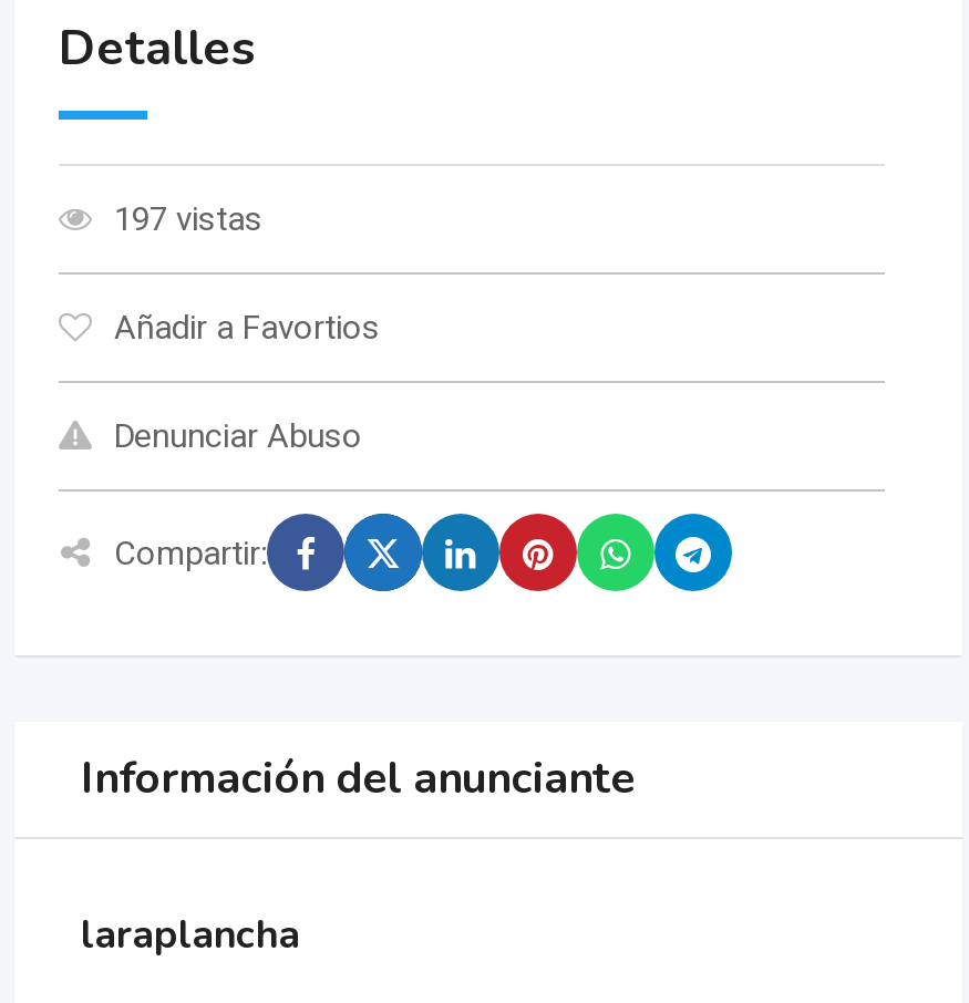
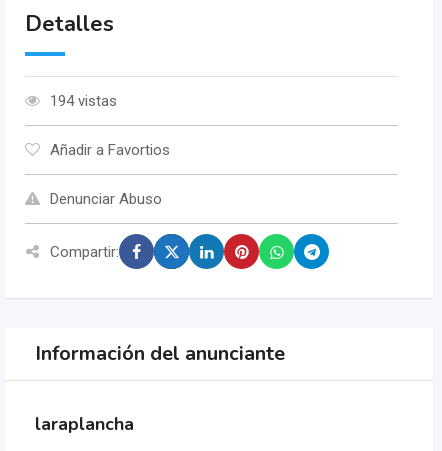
[114,199,262,239] 197 vistas -> [50,92,117,110] 194 vistas

